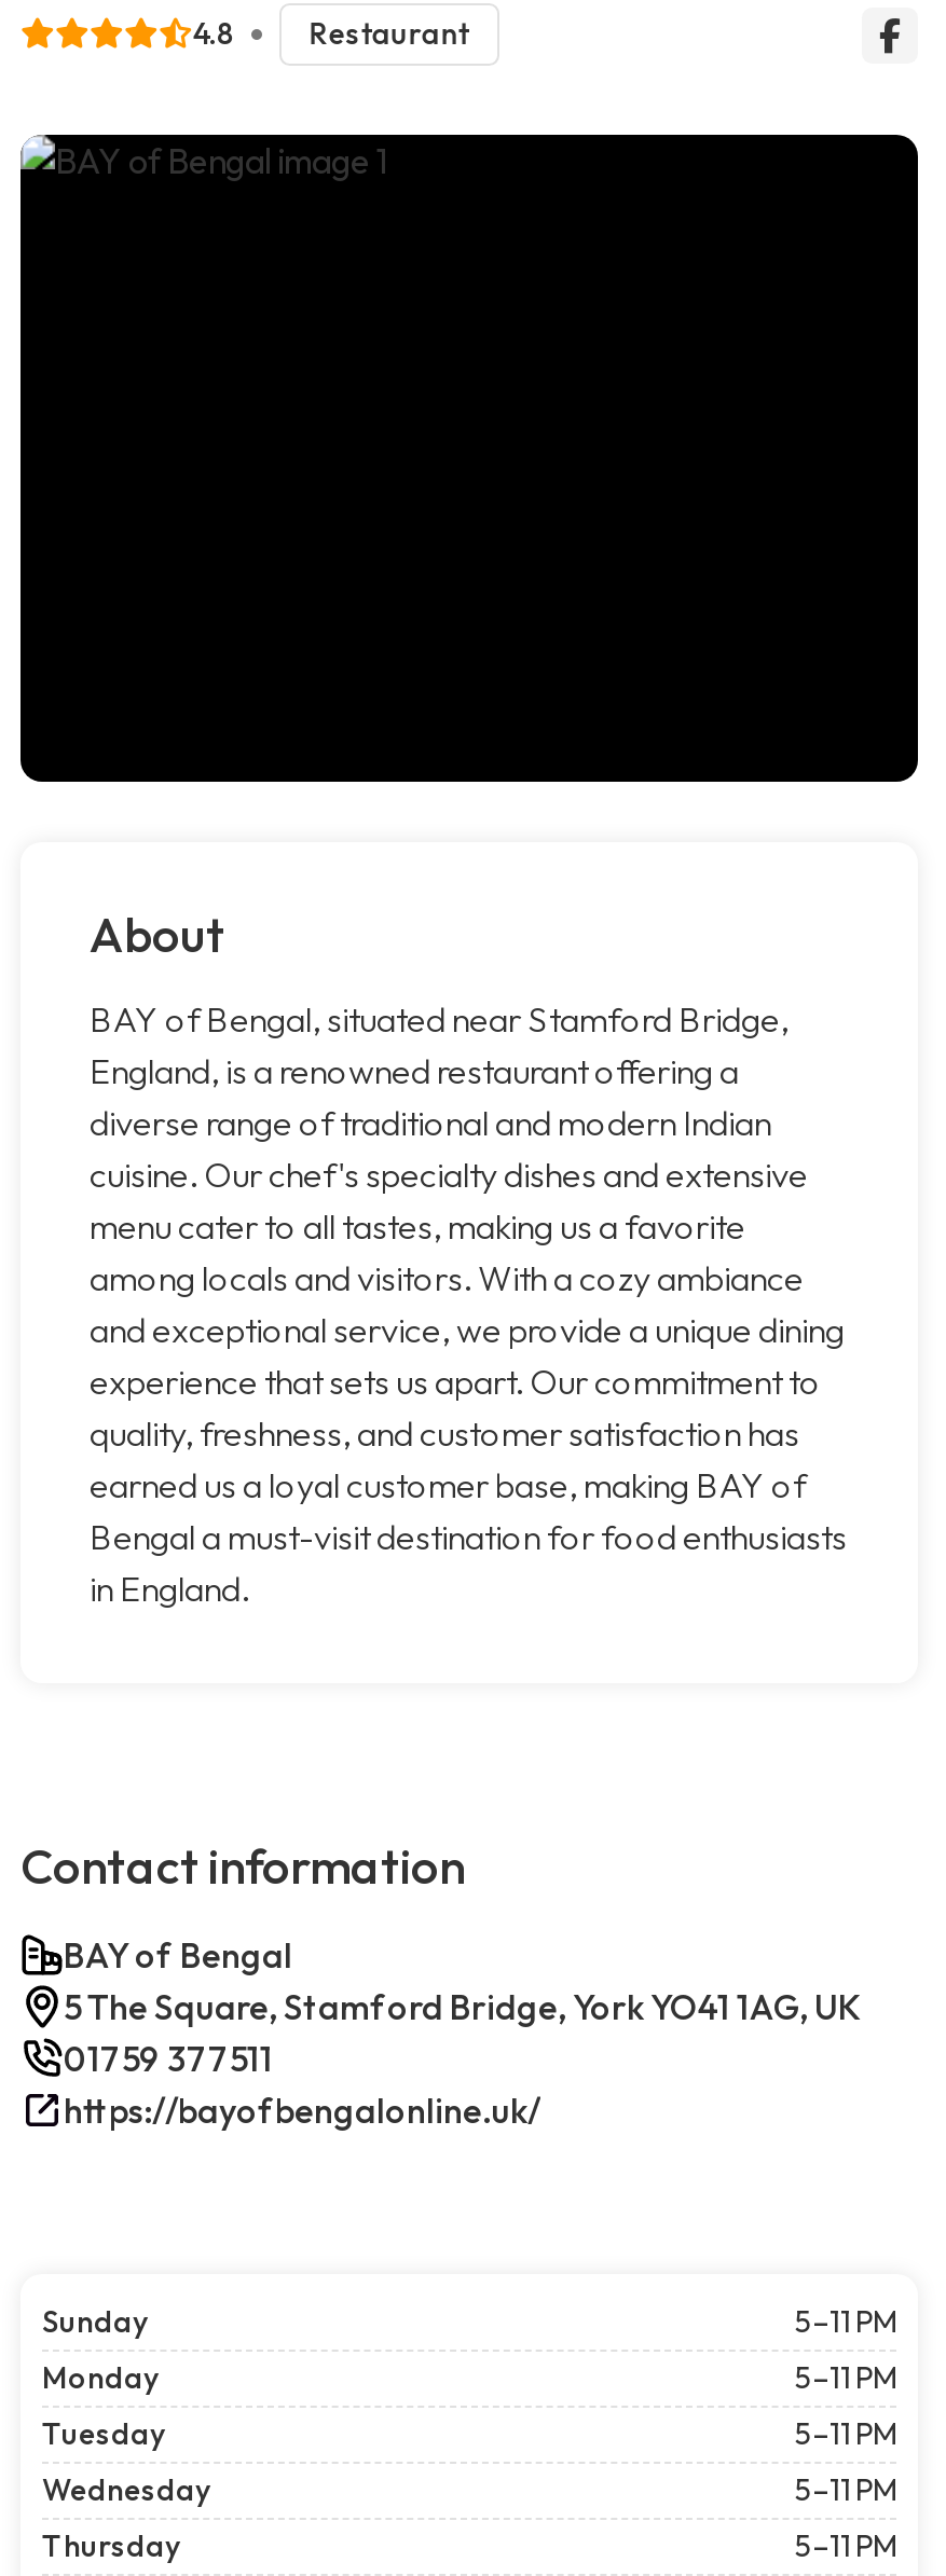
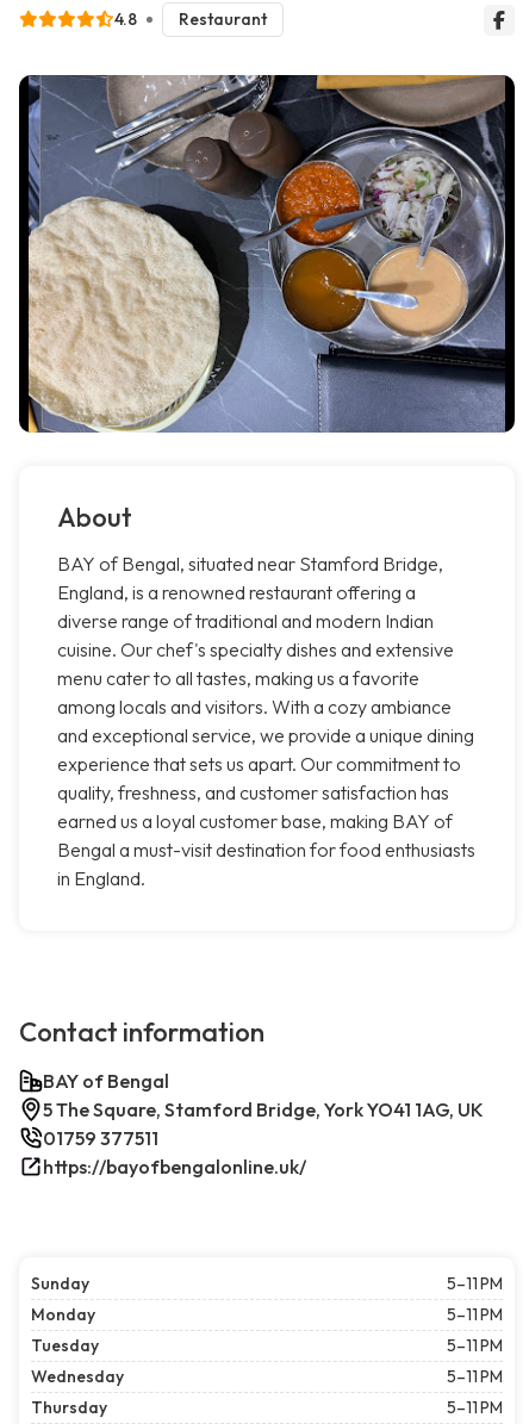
none -> [19,74,506,434] [image]

